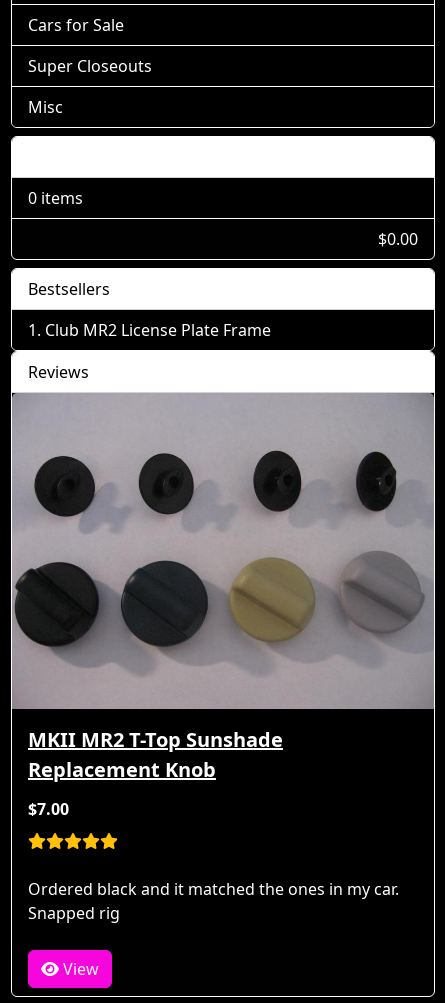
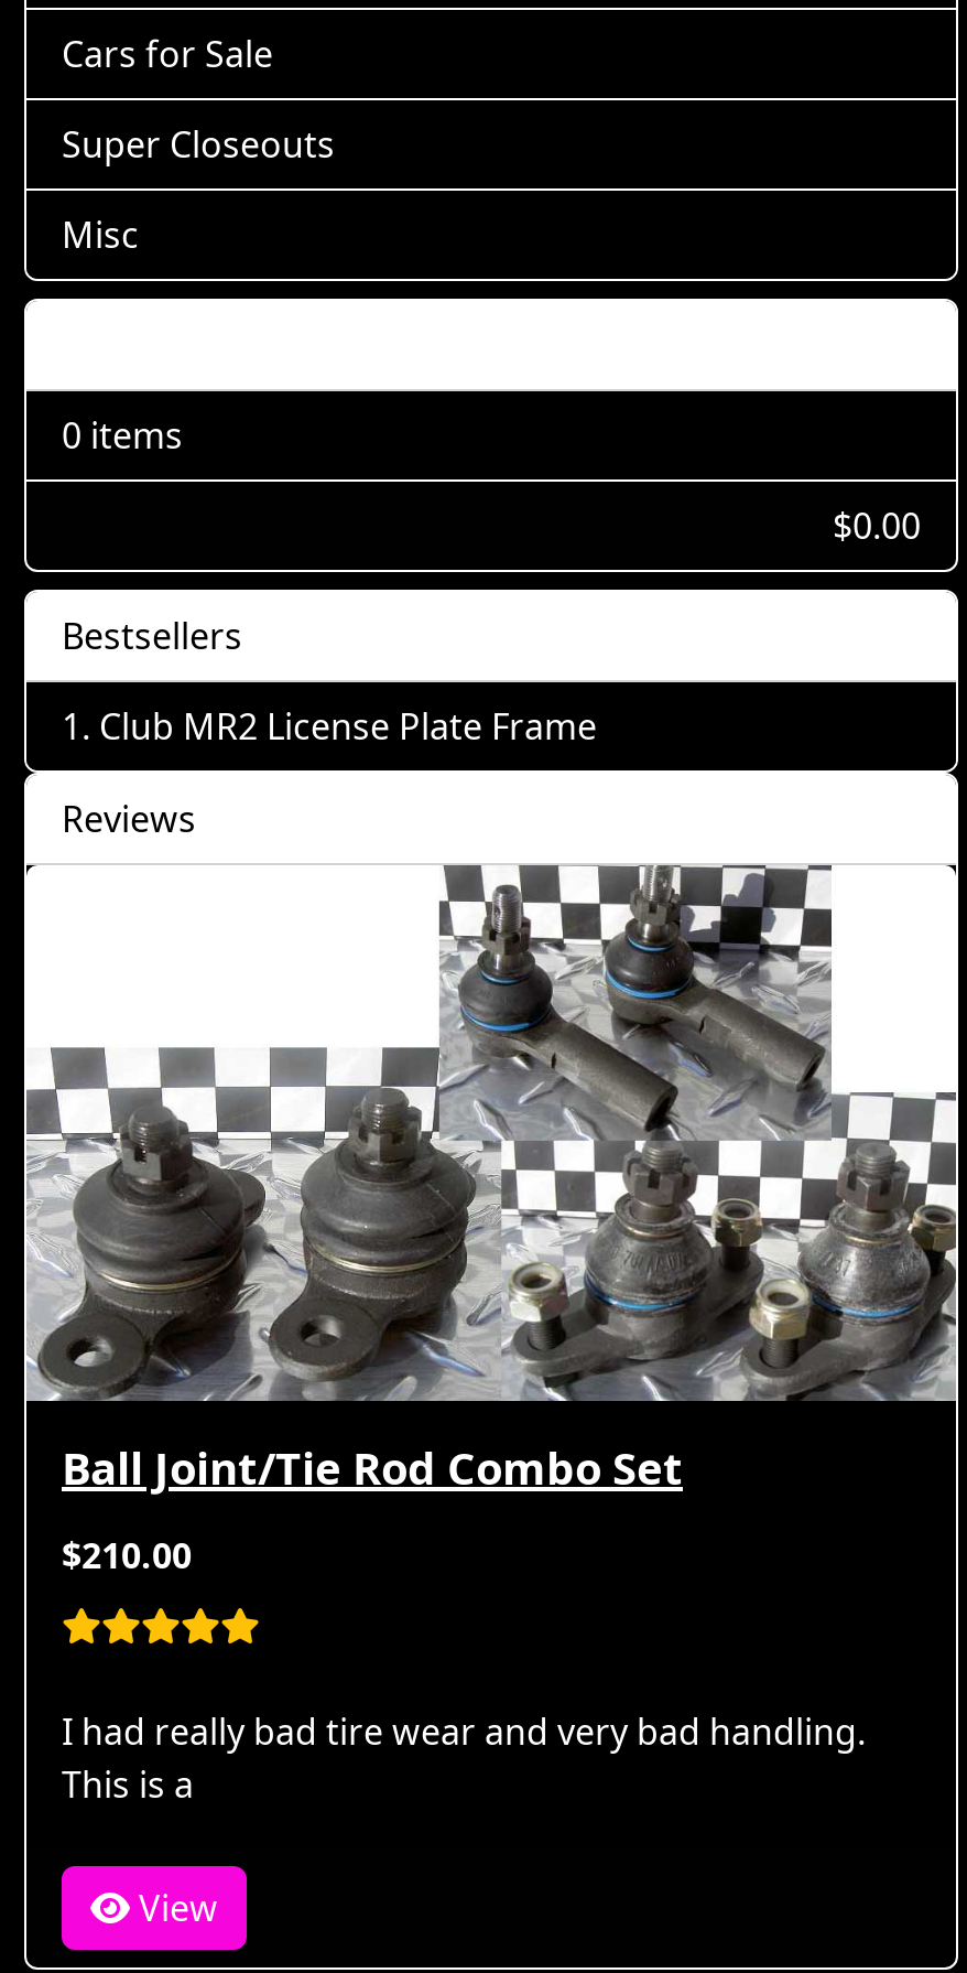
[11,392,435,783] [image] | MKII MR2 T-Top Sunshade | Replacement Knob -> [26,865,956,1498] [image] | Ball Joint/Tie Rod Combo Set
[28,798,69,820] $7.00 -> [62,1531,192,1580] $210.00
[28,878,399,924] Ordered black and it matched the ones in my car. | Snapped rig -> [62,1707,866,1809] I had really bad tire wear and very bad handling. | This is a

